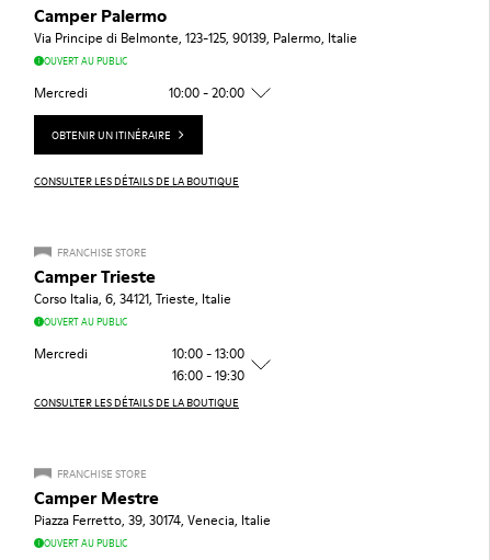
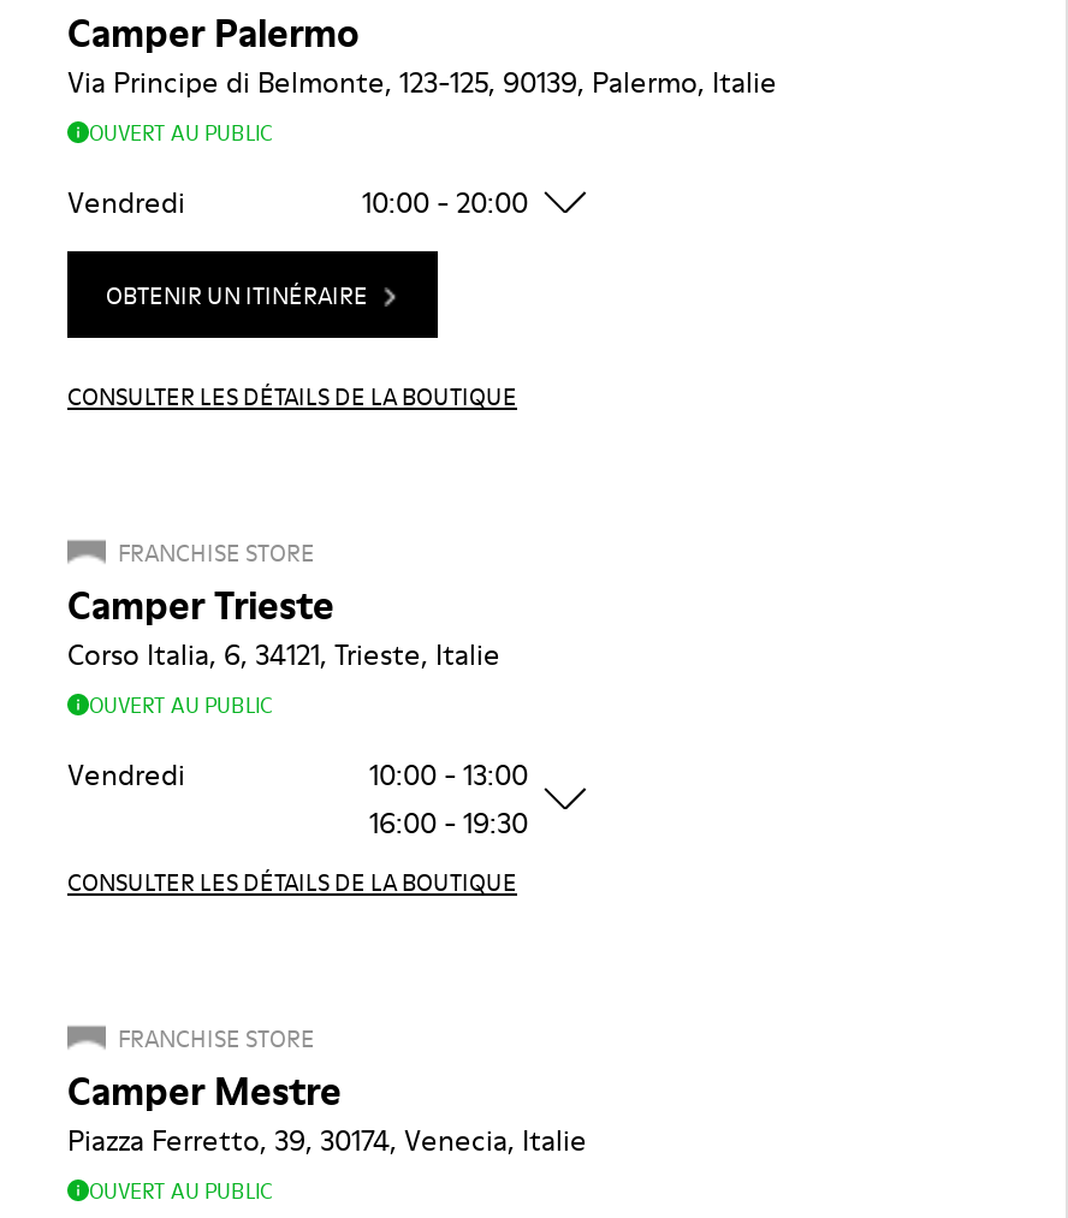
[34,83,88,102] Mercredi -> [67,182,185,223] Vendredi
[34,344,88,363] Mercredi -> [67,755,185,795] Vendredi

